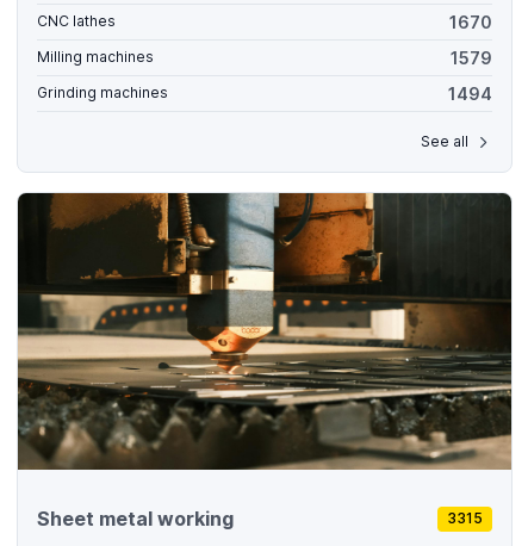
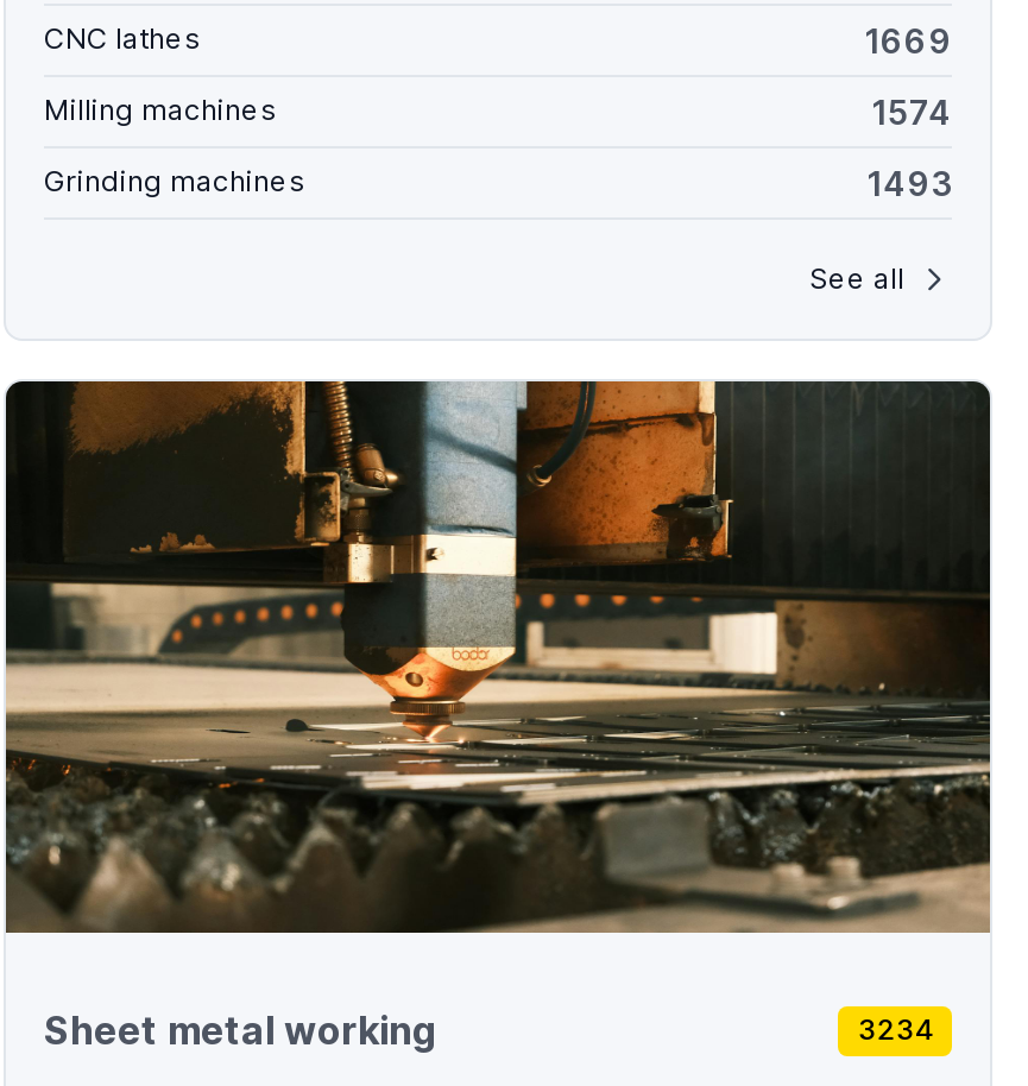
[449,11,492,32] 1670 -> [864,19,952,60] 1669
[451,47,492,67] 1579 -> [871,91,952,131] 1574
[448,83,492,103] 1494 -> [866,162,952,202] 1493
[447,510,483,528] 3315 -> [857,1012,933,1048] 3234

